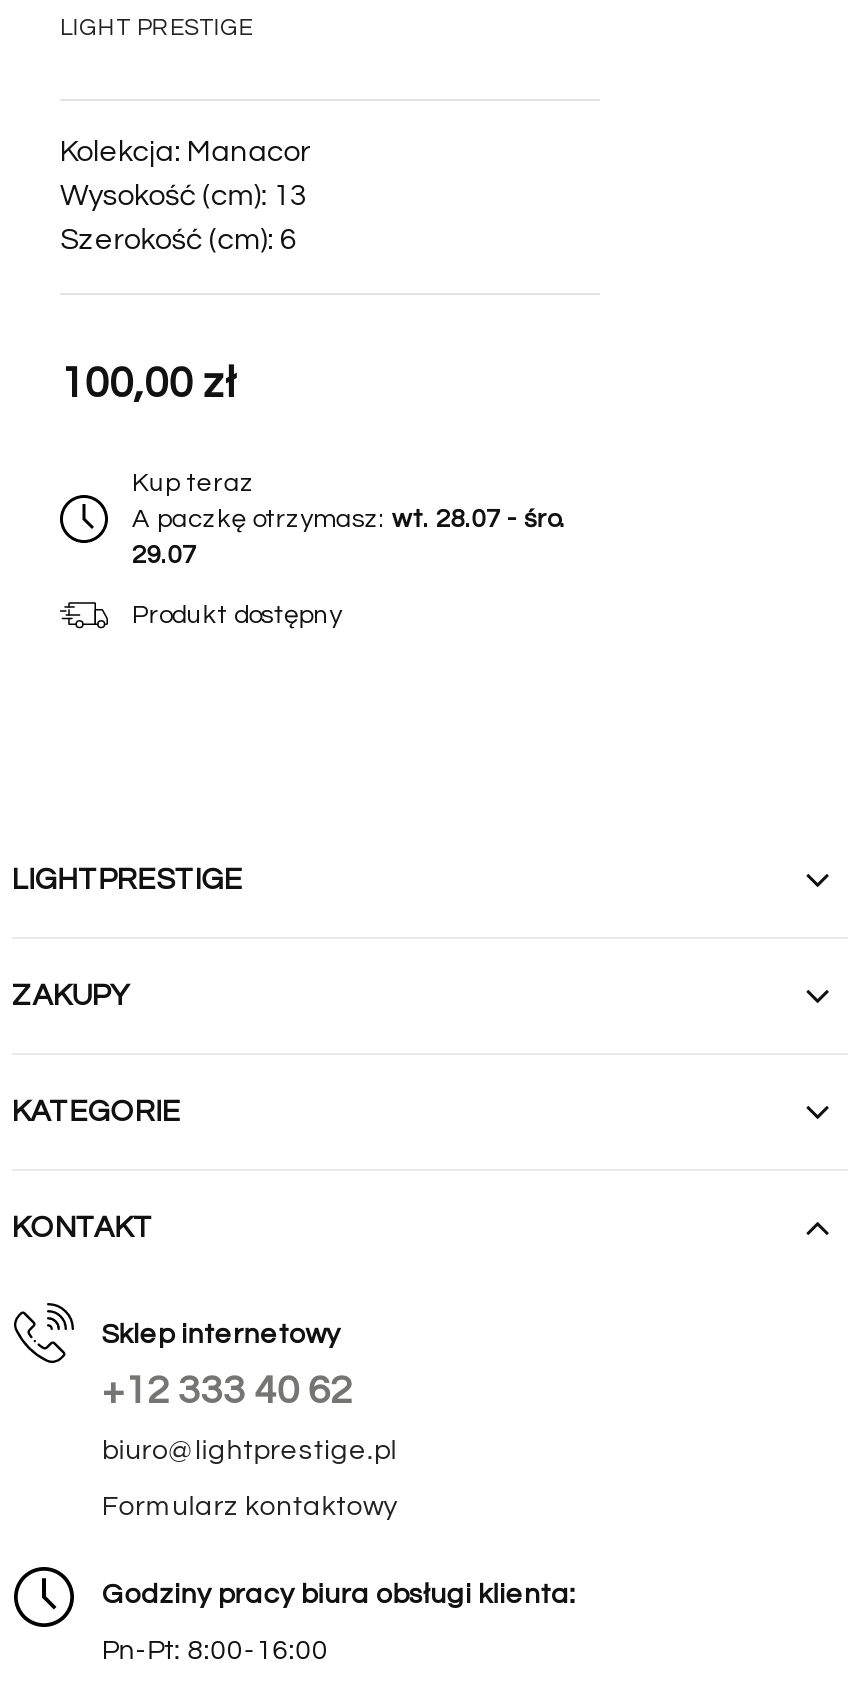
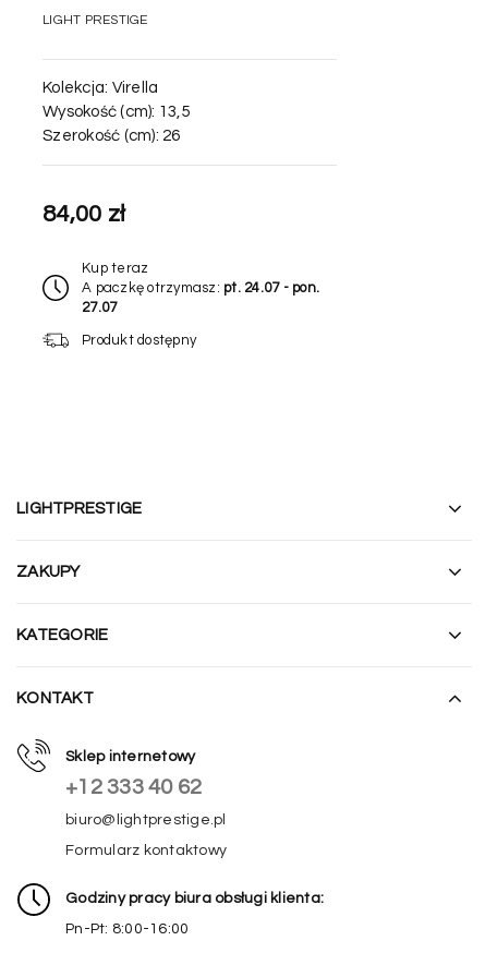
[60,137,310,167] Kolekcja: Manacor -> [43,80,158,96] Kolekcja: Virella
[60,181,306,211] Wysokość (cm): 13 -> [43,104,189,120] Wysokość (cm): 13,5
[60,225,296,255] Szerokość (cm): 6 -> [43,128,180,144] Szerokość (cm): 26
[60,361,236,407] 100,00 zł -> [43,202,125,227] 84,00 zł
[132,505,566,533] A paczkę otrzymasz: wt. 28.07 - śro. -> [82,280,319,295] A paczkę otrzymasz: pt. 24.07 - pon.
[132,541,196,569] 29.07 -> [82,300,117,315] 27.07

